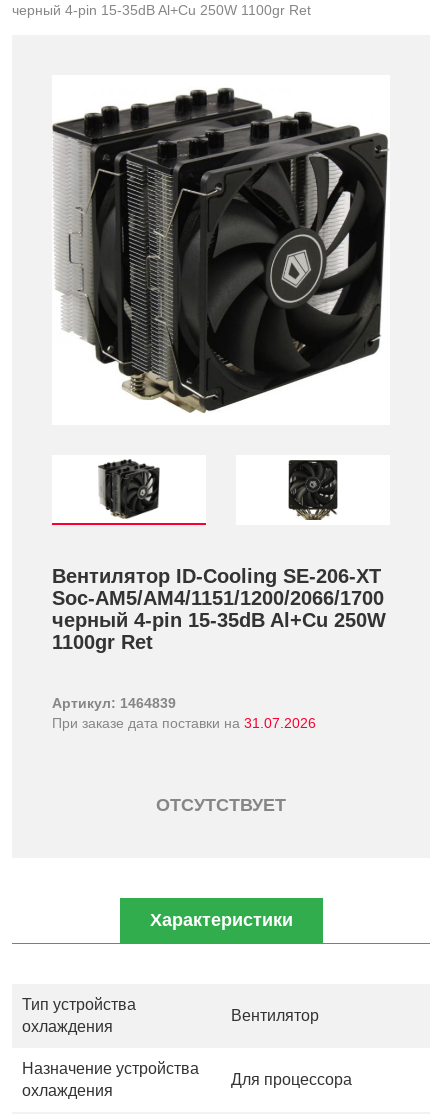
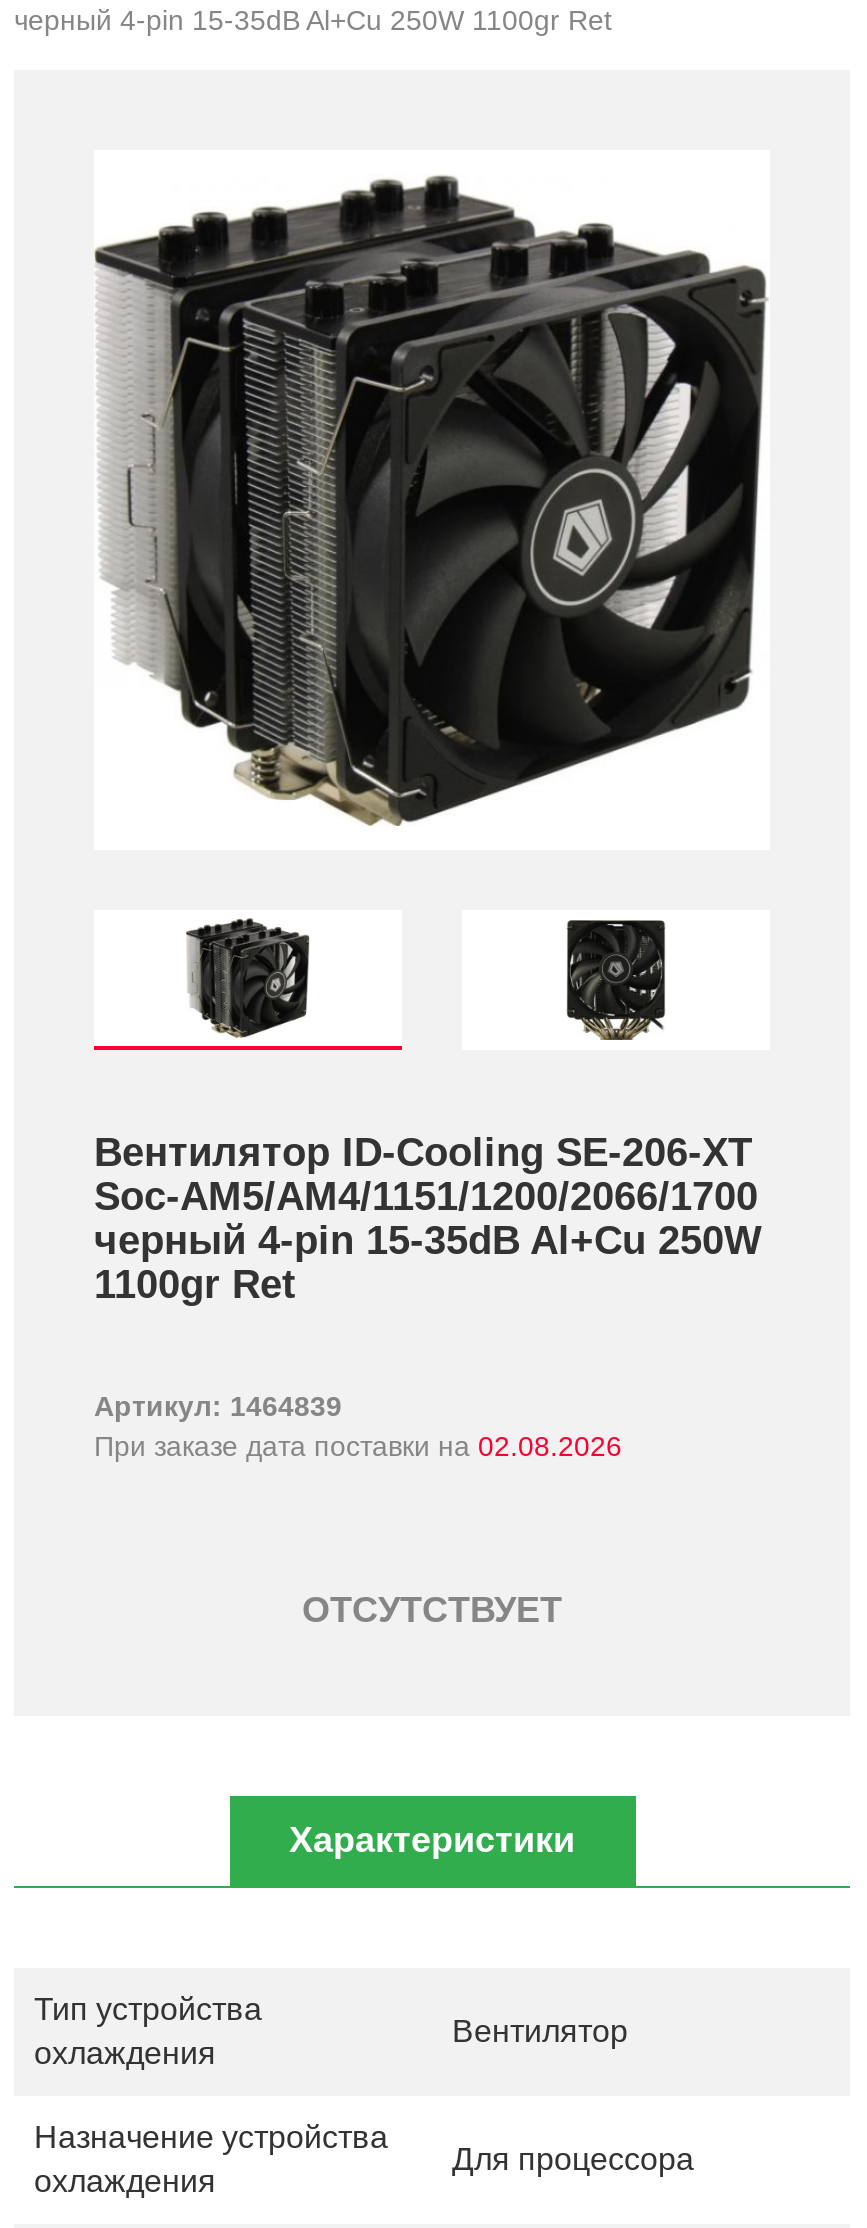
[52,715,316,731] При заказе дата поставки на 31.07.2026 -> [94,1430,622,1462] При заказе дата поставки на 02.08.2026

